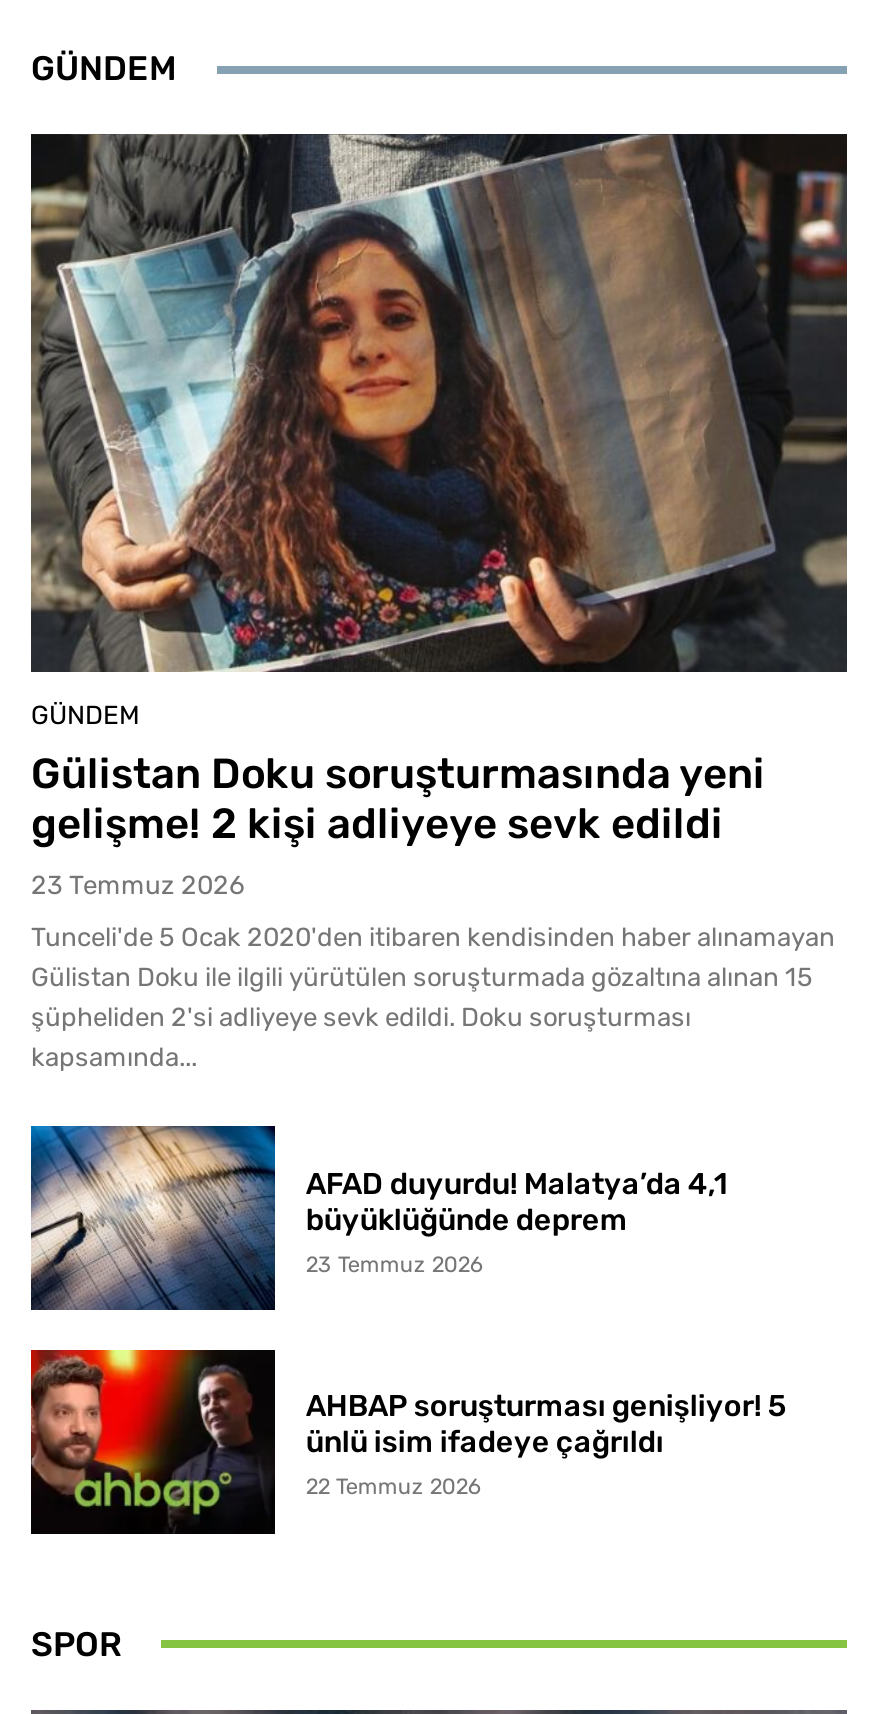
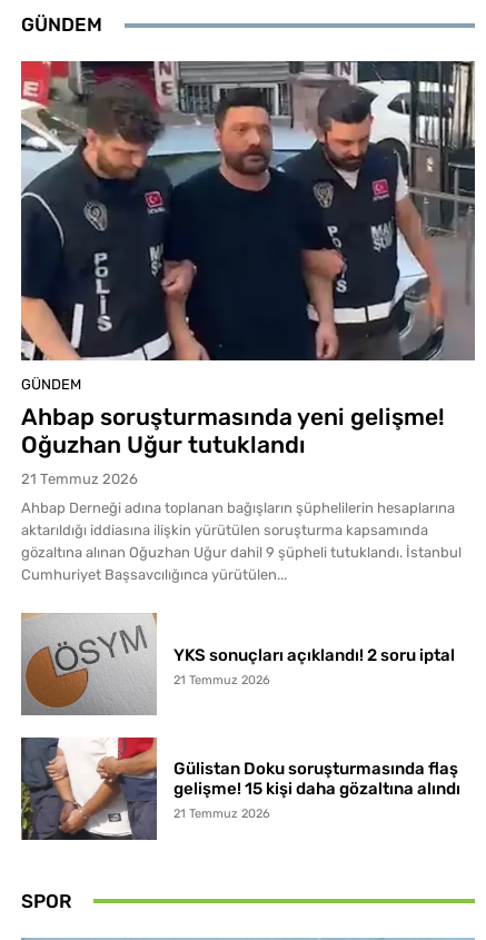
[29,132,849,901] [image] | Gülistan Doku soruşturmasında yeni | gelişme! 2 kişi adliyeye sevk edildi | 23 Temmuz 2026 -> [20,60,475,488] [image] | Ahbap soruşturmasında yeni gelişme! | Oğuzhan Uğur tutuklandı | 21 Temmuz 2026
[31,923,835,1073] Tunceli'de 5 Ocak 2020'den itibaren kendisinden haber alınamayan | Gülistan Doku ile ilgili yürütülen soruşturmada gözaltına alınan 15 | şüpheliden 2'si adliyeye sevk edildi. Doku soruşturması | kapsamında... -> [21,500,462,583] Ahbap Derneği adına toplanan bağışların şüphelilerin hesaplarına | aktarıldığı iddiasına ilişkin yürütülen soruşturma kapsamında | gözaltına alınan Oğuzhan Uğur dahil 9 şüpheli tutuklandı. İstanbul | Cumhuriyet Başsavcılığınca yürütülen...
[29,1124,728,1312] [image] | AFAD duyurdu! Malatya’da 4,1 | büyüklüğünde deprem | 23 Temmuz 2026 -> [20,612,455,715] [image] | YKS sonuçları açıklandı! 2 soru iptal | 21 Temmuz 2026
[29,1348,786,1536] [image] | AHBAP soruşturması genişliyor! 5 | ünlü isim ifadeye çağrıldı | 22 Temmuz 2026 -> [20,736,461,841] [image] | Gülistan Doku soruşturmasında flaş | gelişme! 15 kişi daha gözaltına alındı | 21 Temmuz 2026

